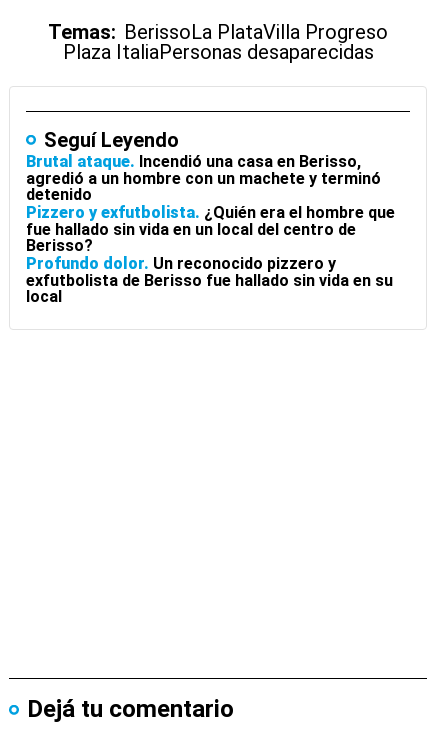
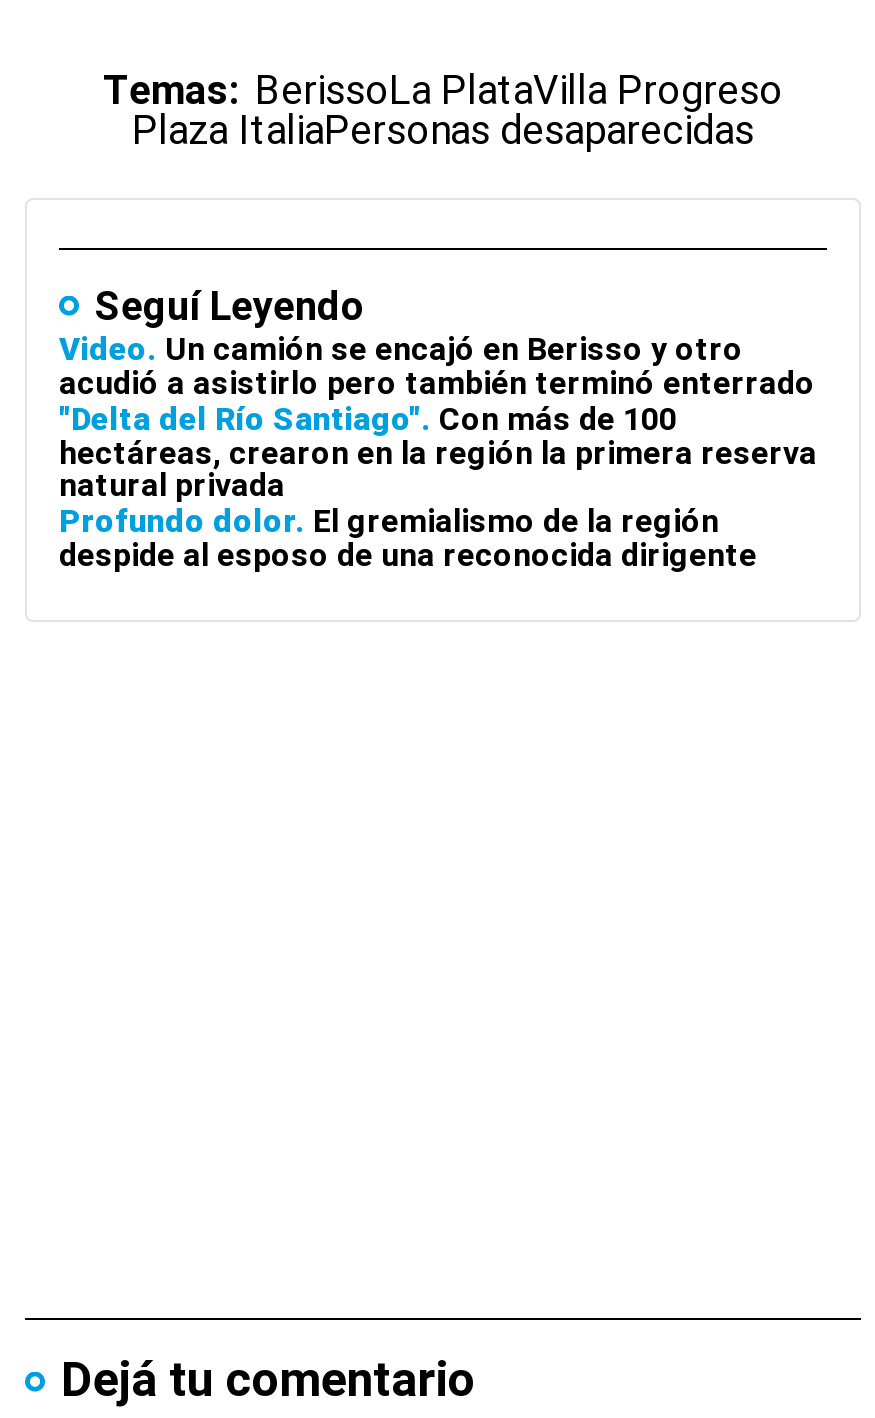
[26,152,395,306] Brutal ataque Incendió una casa en Berisso, | agredió a un hombre con un machete y terminó | detenido | Pizzero y exfutbolista ¿Quién era el hombre que | fue hallado sin vida en un local del centro de | Berisso? | Profundo dolor Un reconocido pizzero y | exfutbolista de Berisso fue hallado sin vida en su | local -> [59,330,817,574] Video Un camión se encajó en Berisso y otro | acudió a asistirlo pero también terminó enterrado | "Delta del Río Santiago" Con más de 100 | hectáreas, crearon en la región la primera reserva | natural privada | Profundo dolor El gremialismo de la región | despide al esposo de una reconocida dirigente

